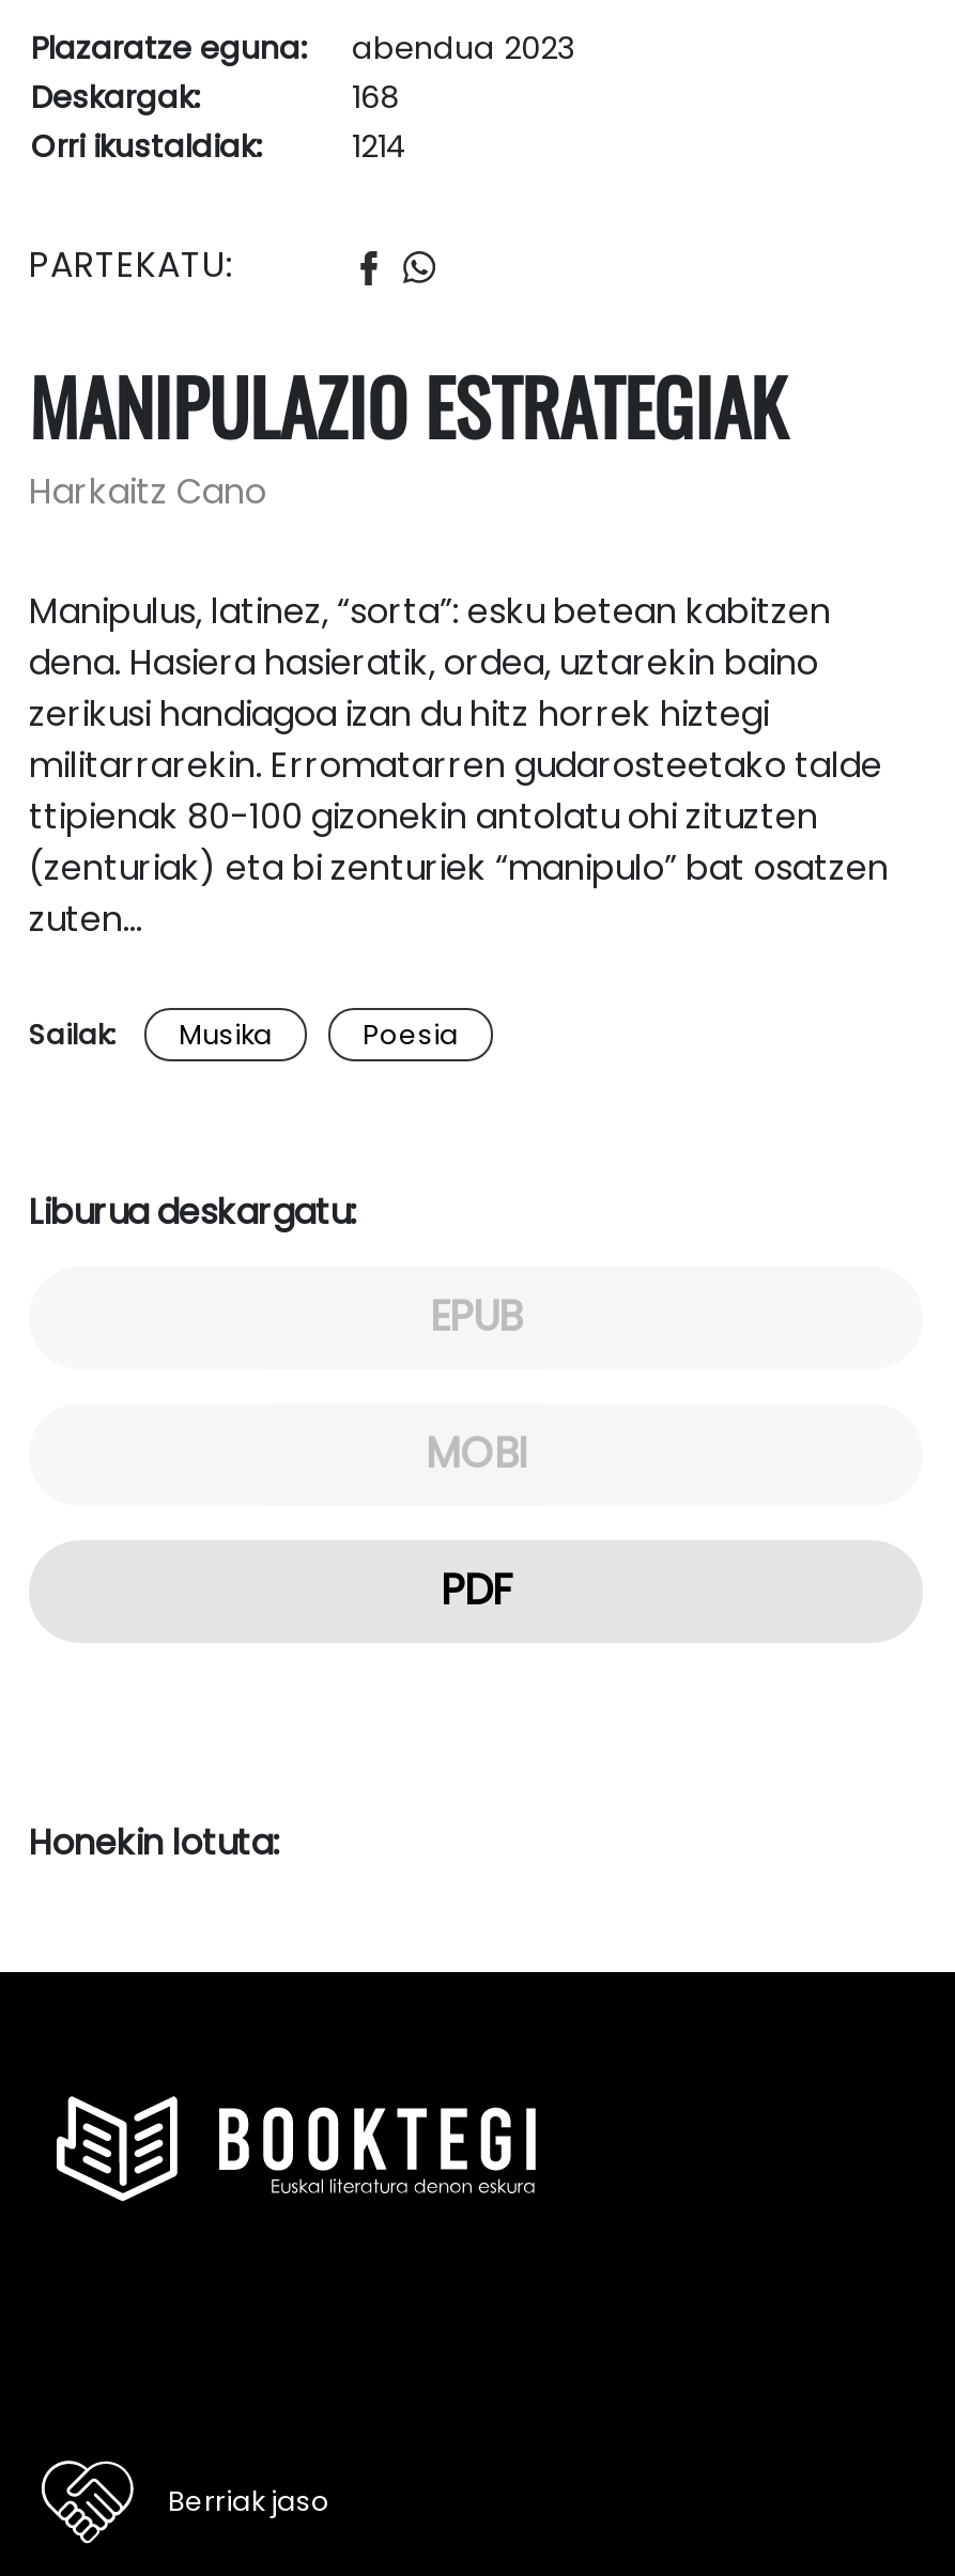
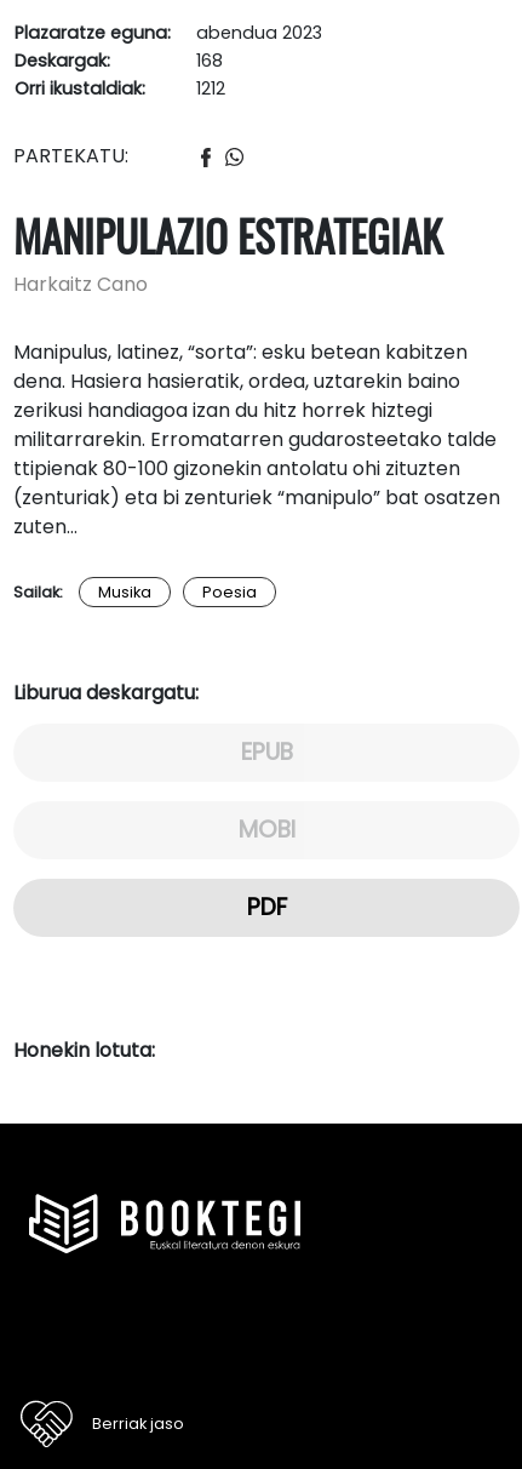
[352,125,407,168] 1214 -> [196,77,225,101] 1212

